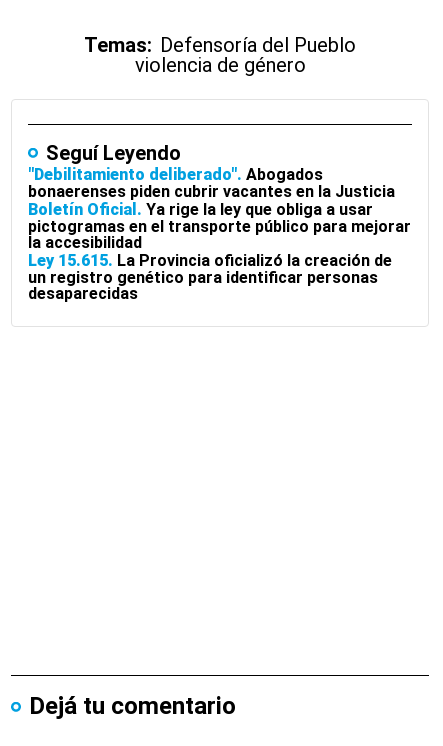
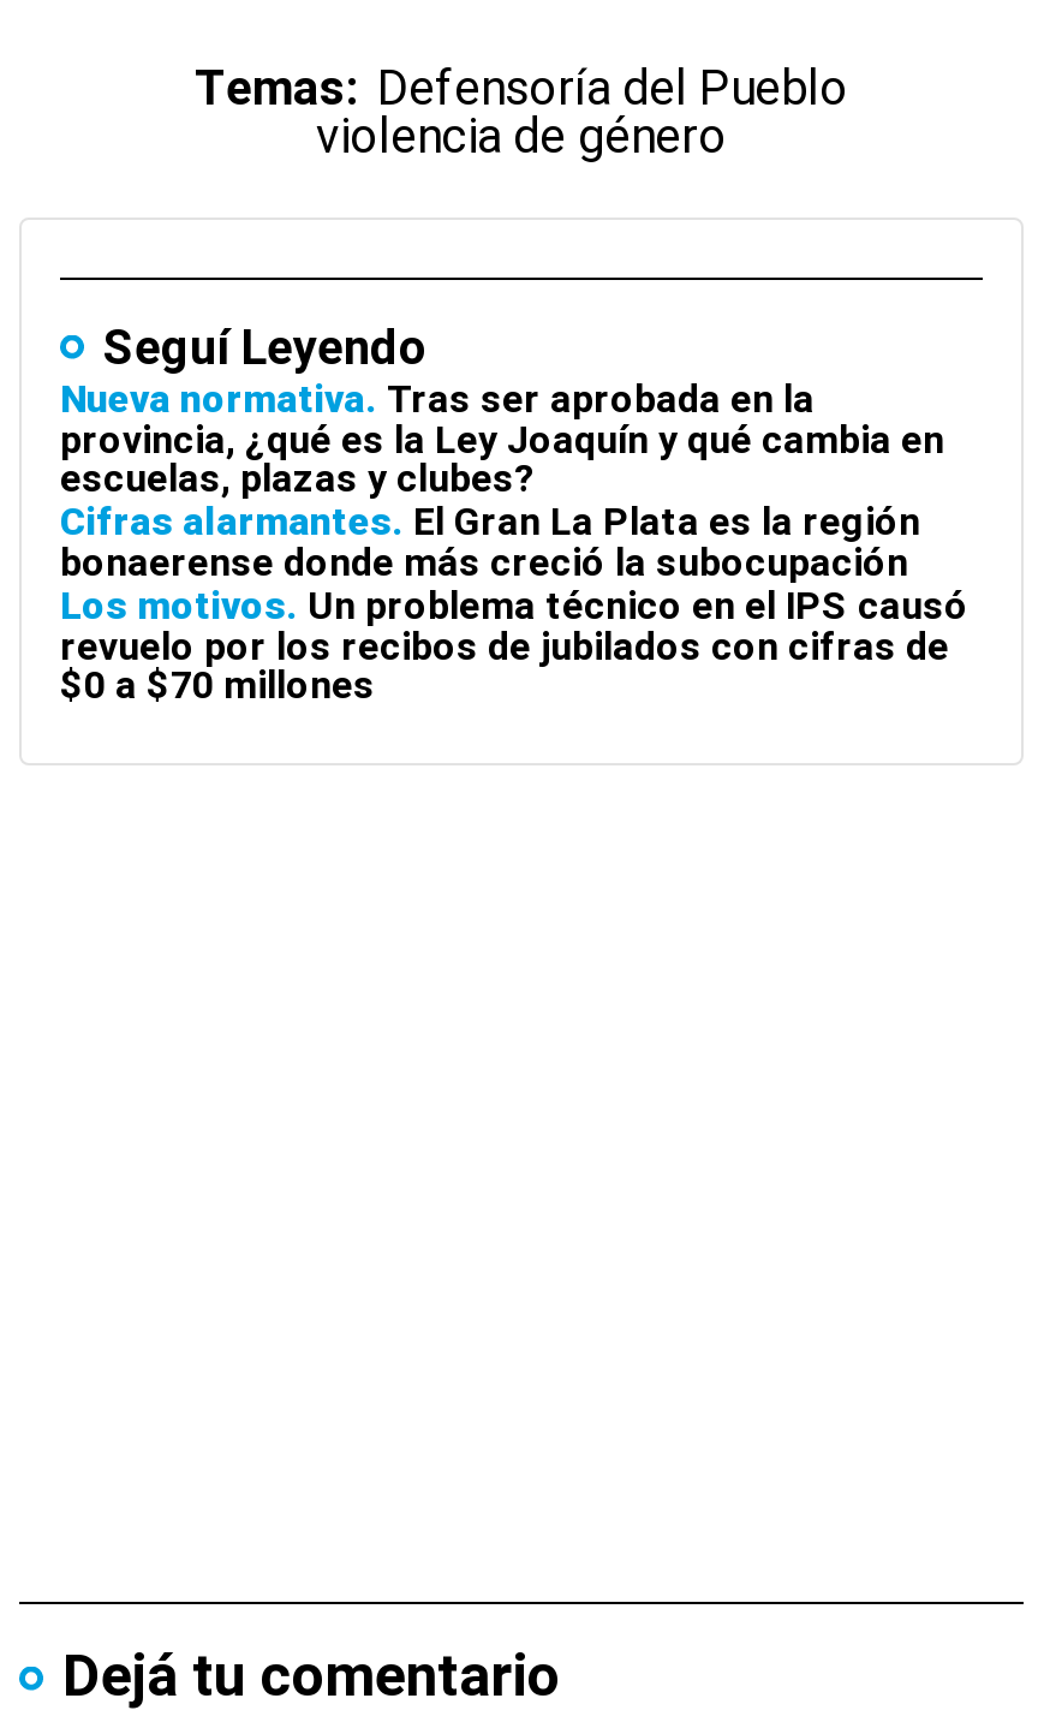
[28,165,411,303] "Debilitamiento deliberado" Abogados | bonaerenses piden cubrir vacantes en la Justicia | Boletín Oficial Ya rige la ley que obliga a usar | pictogramas en el transporte público para mejorar | la accesibilidad | Ley 15.615 La Provincia oficializó la creación de | un registro genético para identificar personas | desaparecidas -> [60,376,968,708] Nueva normativa Tras ser aprobada en la | provincia, ¿qué es la Ley Joaquín y qué cambia en | escuelas, plazas y clubes? | Cifras alarmantes El Gran La Plata es la región | bonaerense donde más creció la subocupación | Los motivos Un problema técnico en el IPS causó | revuelo por los recibos de jubilados con cifras de | $0 a $70 millones

